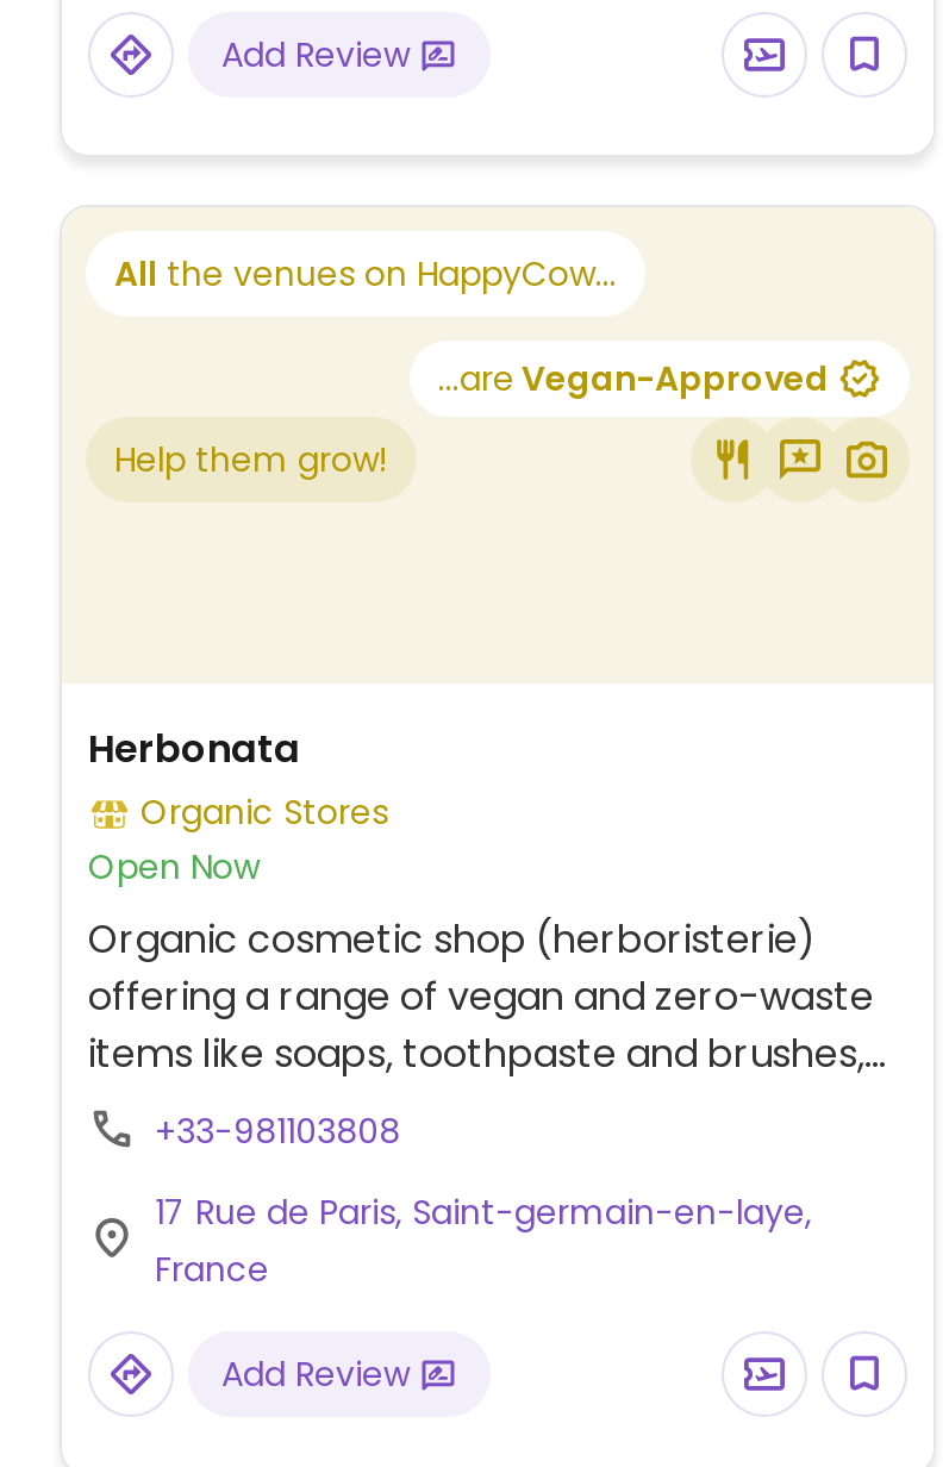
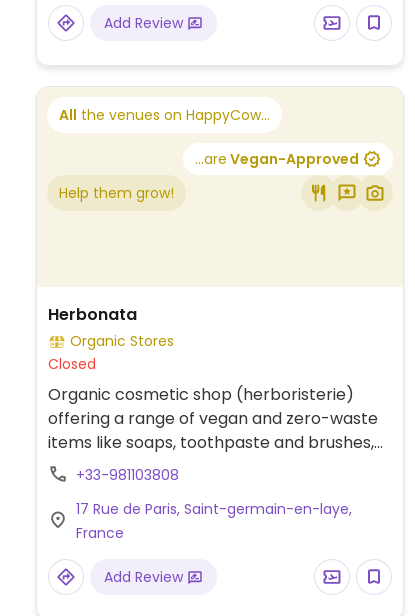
[88,843,260,891] Open Now -> [48,354,96,374] Closed

